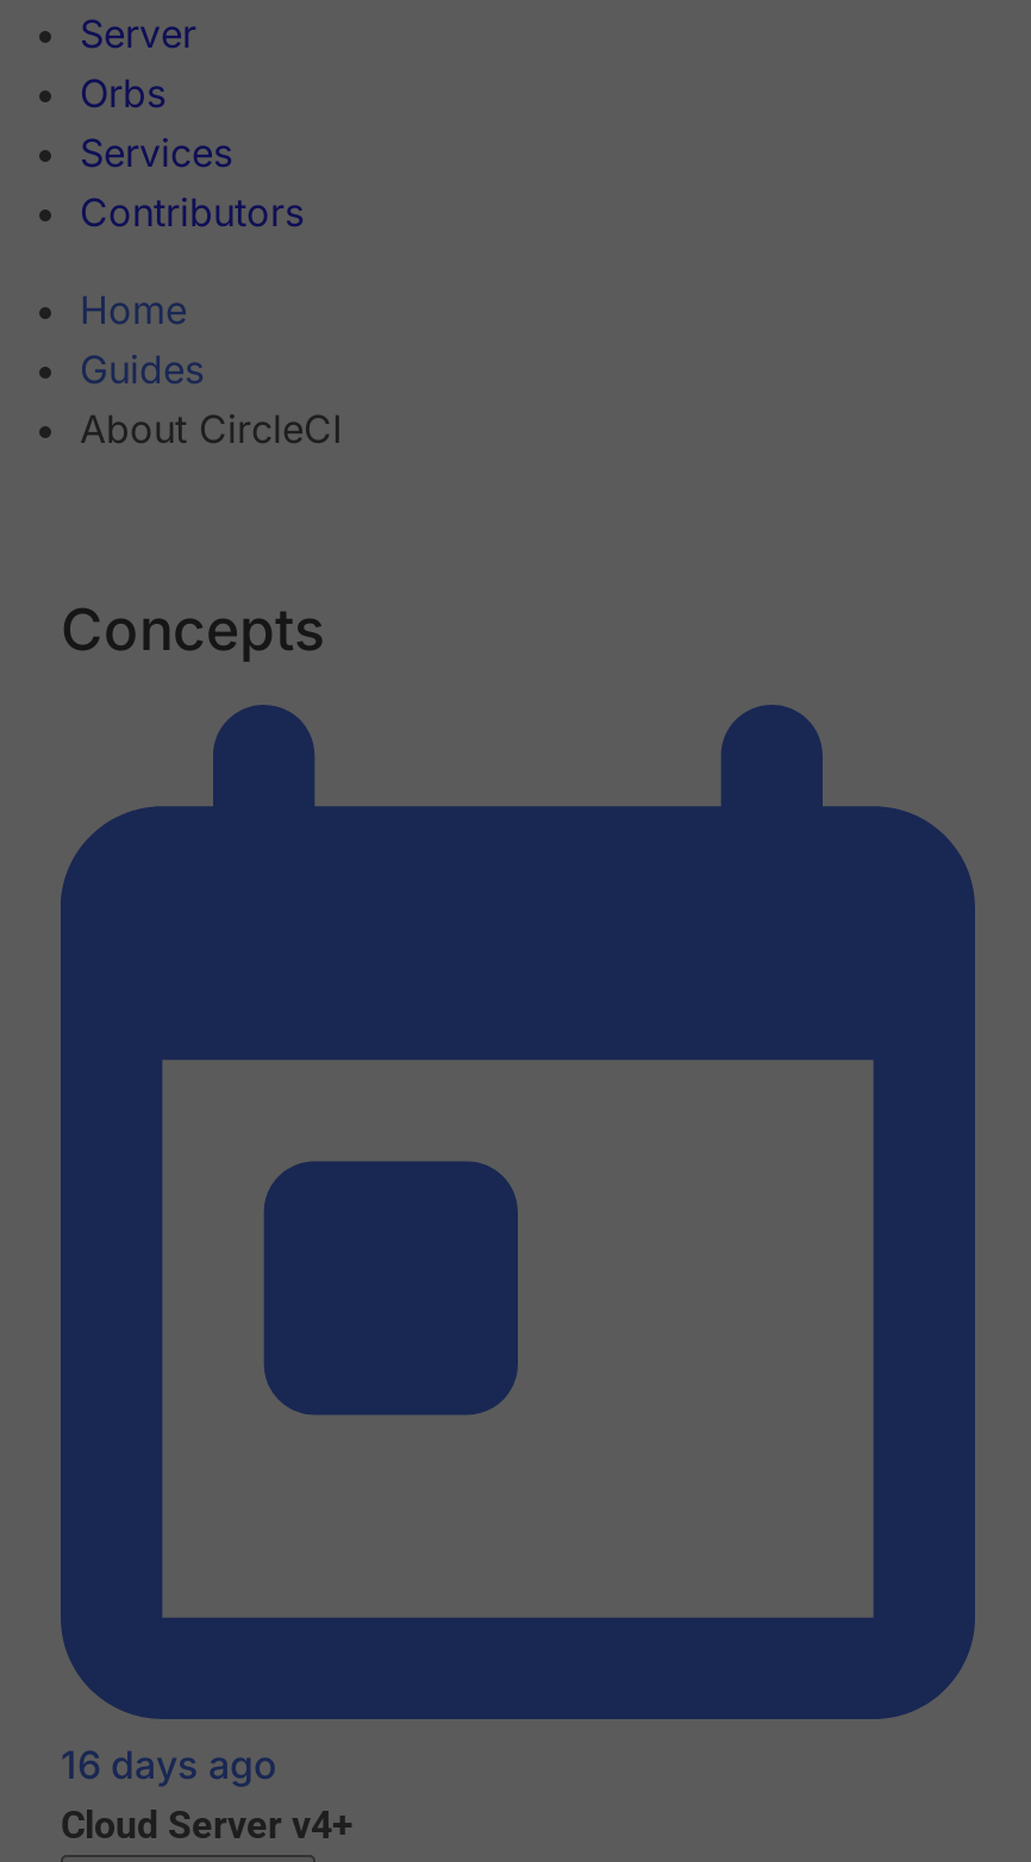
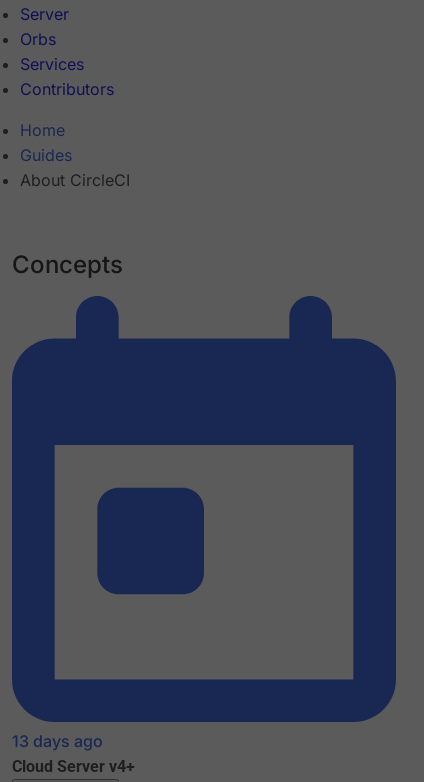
[61,1742,277,1789] 16 days ago -> [12,731,103,751] 13 days ago

